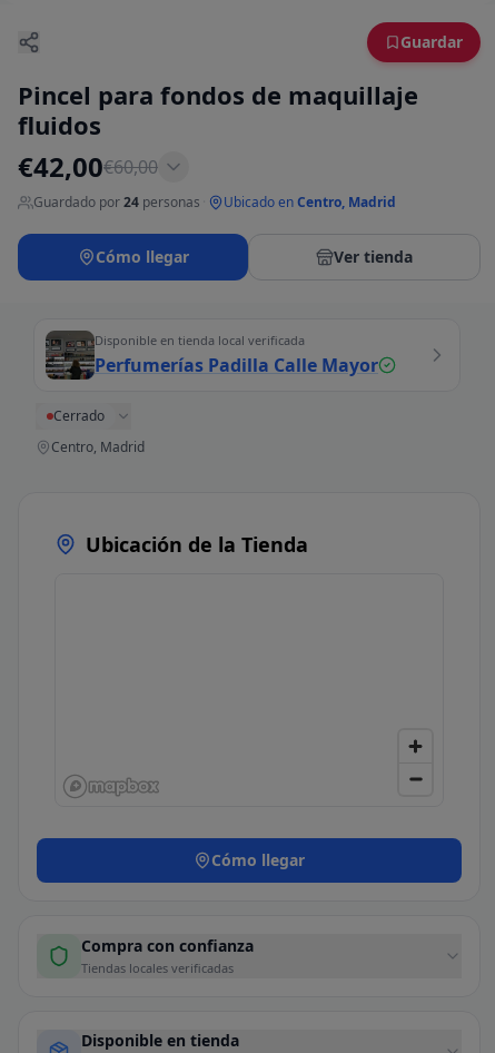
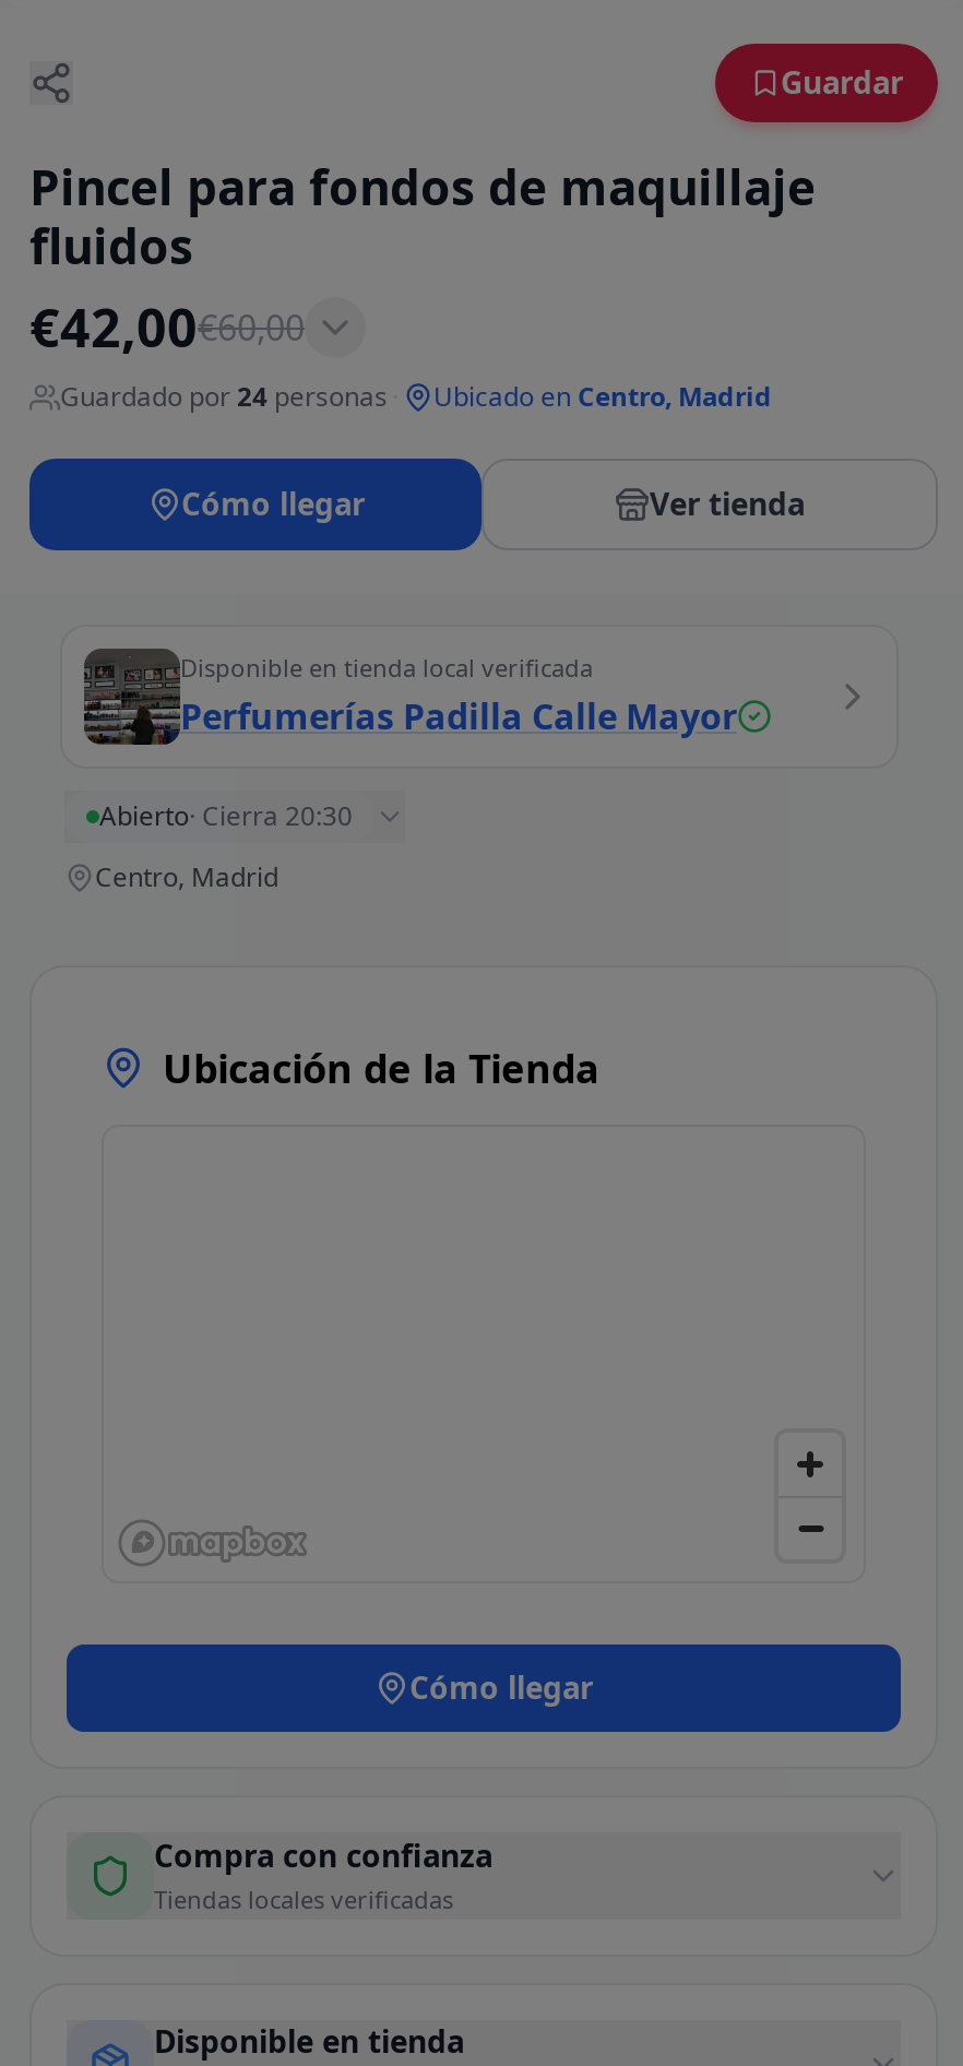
[53,406,105,425] Cerrado -> [99,796,353,833] Abierto · Cierra 20:30

